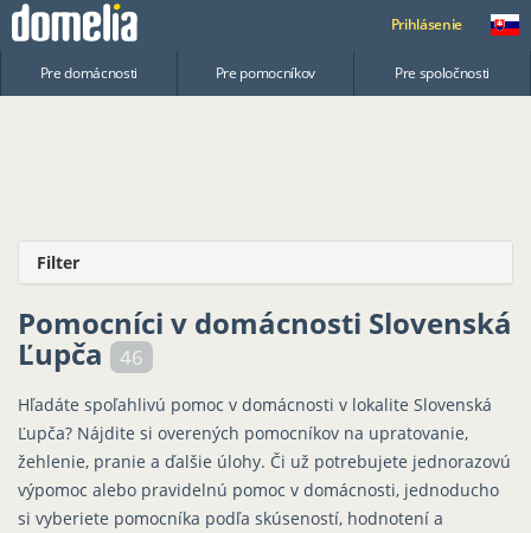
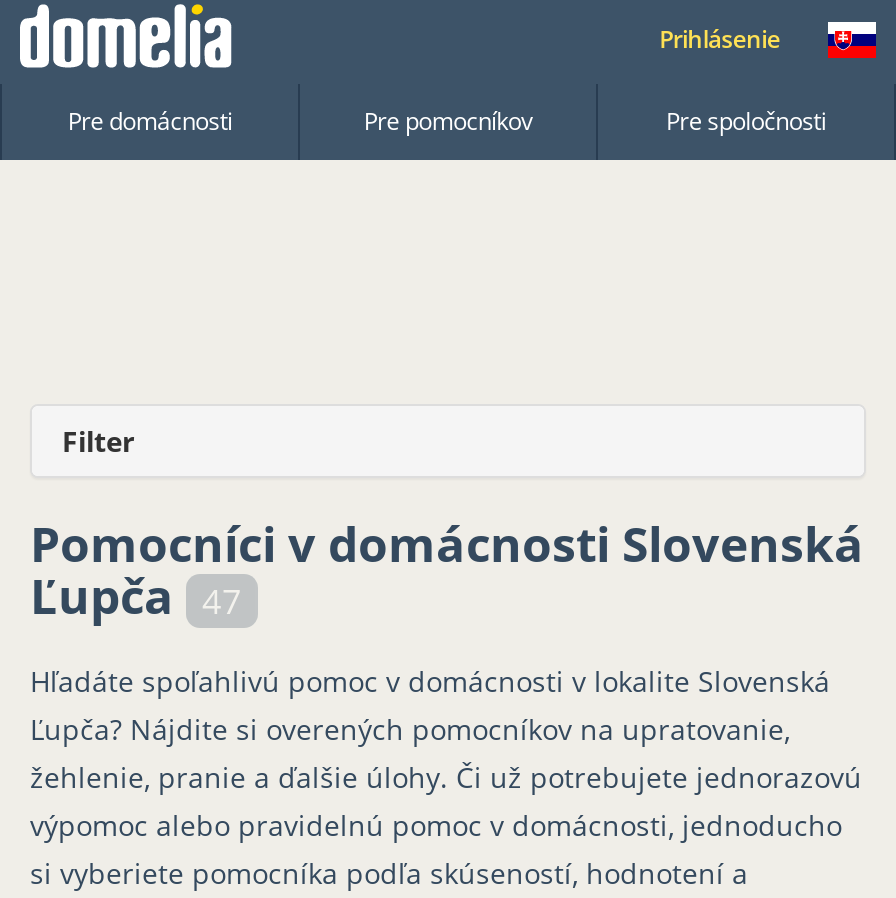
[18,334,143,373] Ľupča 46 -> [30,562,242,628] Ľupča 47

